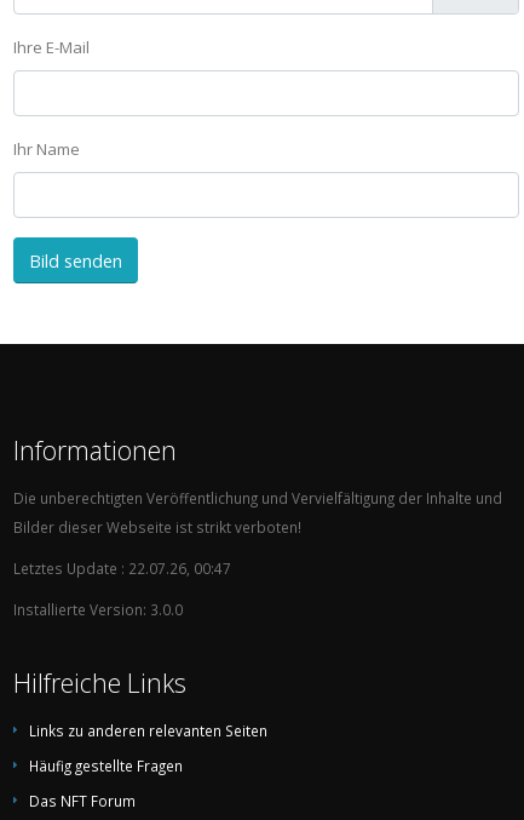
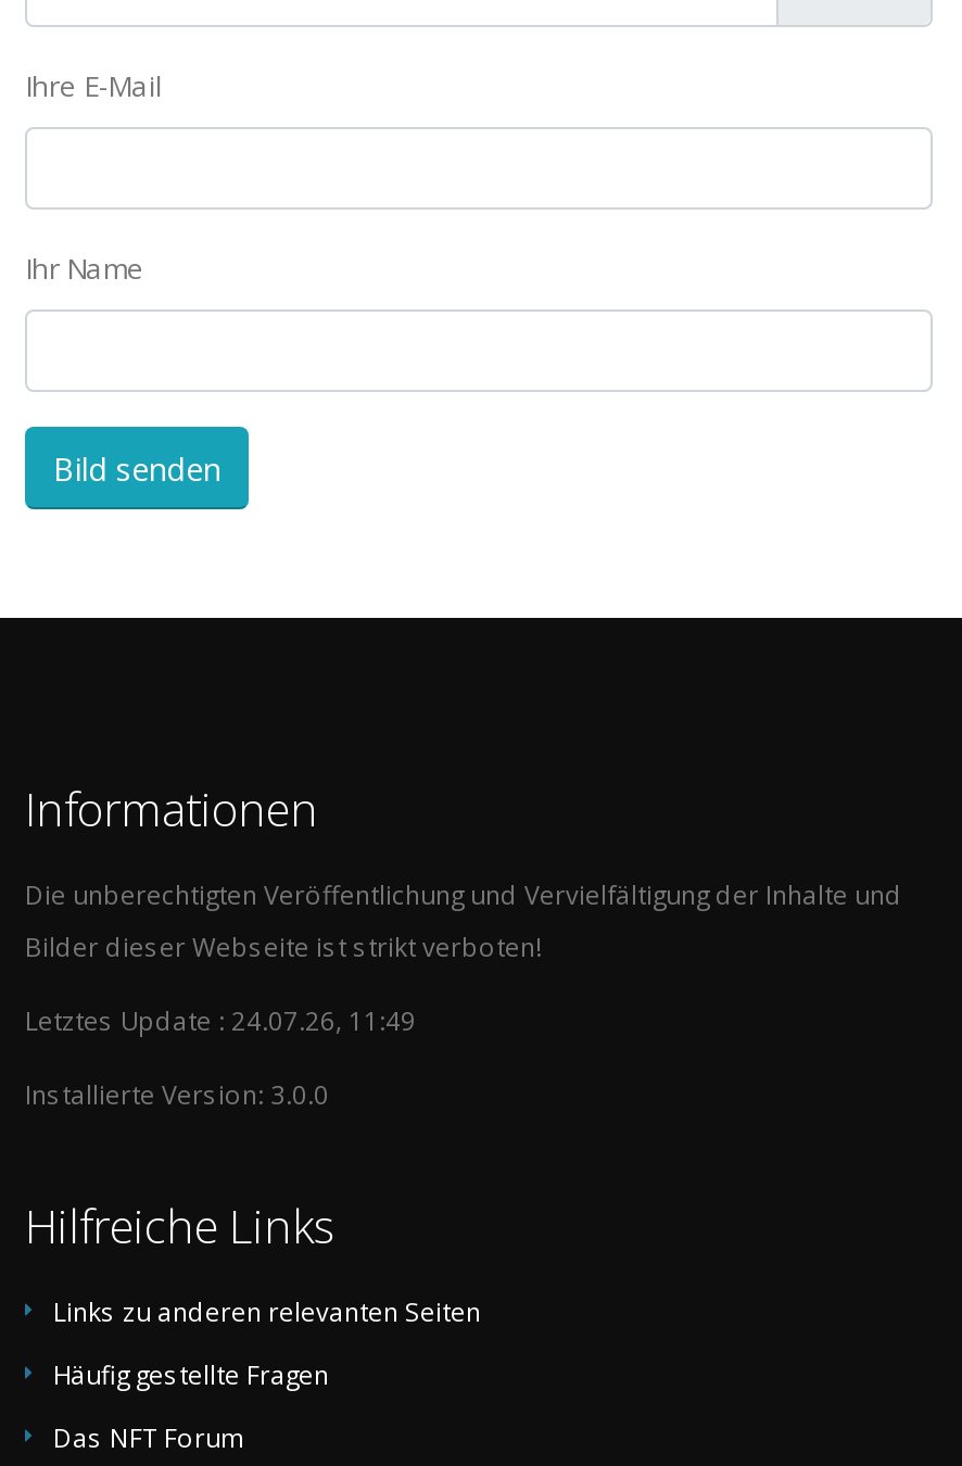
[13,558,231,578] Letztes Update : 22.07.26, 00:47 -> [25,1003,416,1037] Letztes Update : 24.07.26, 11:49

